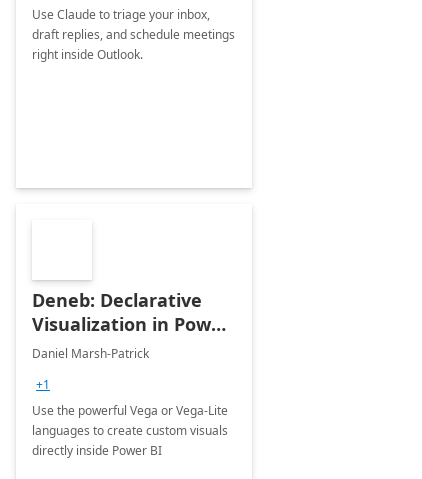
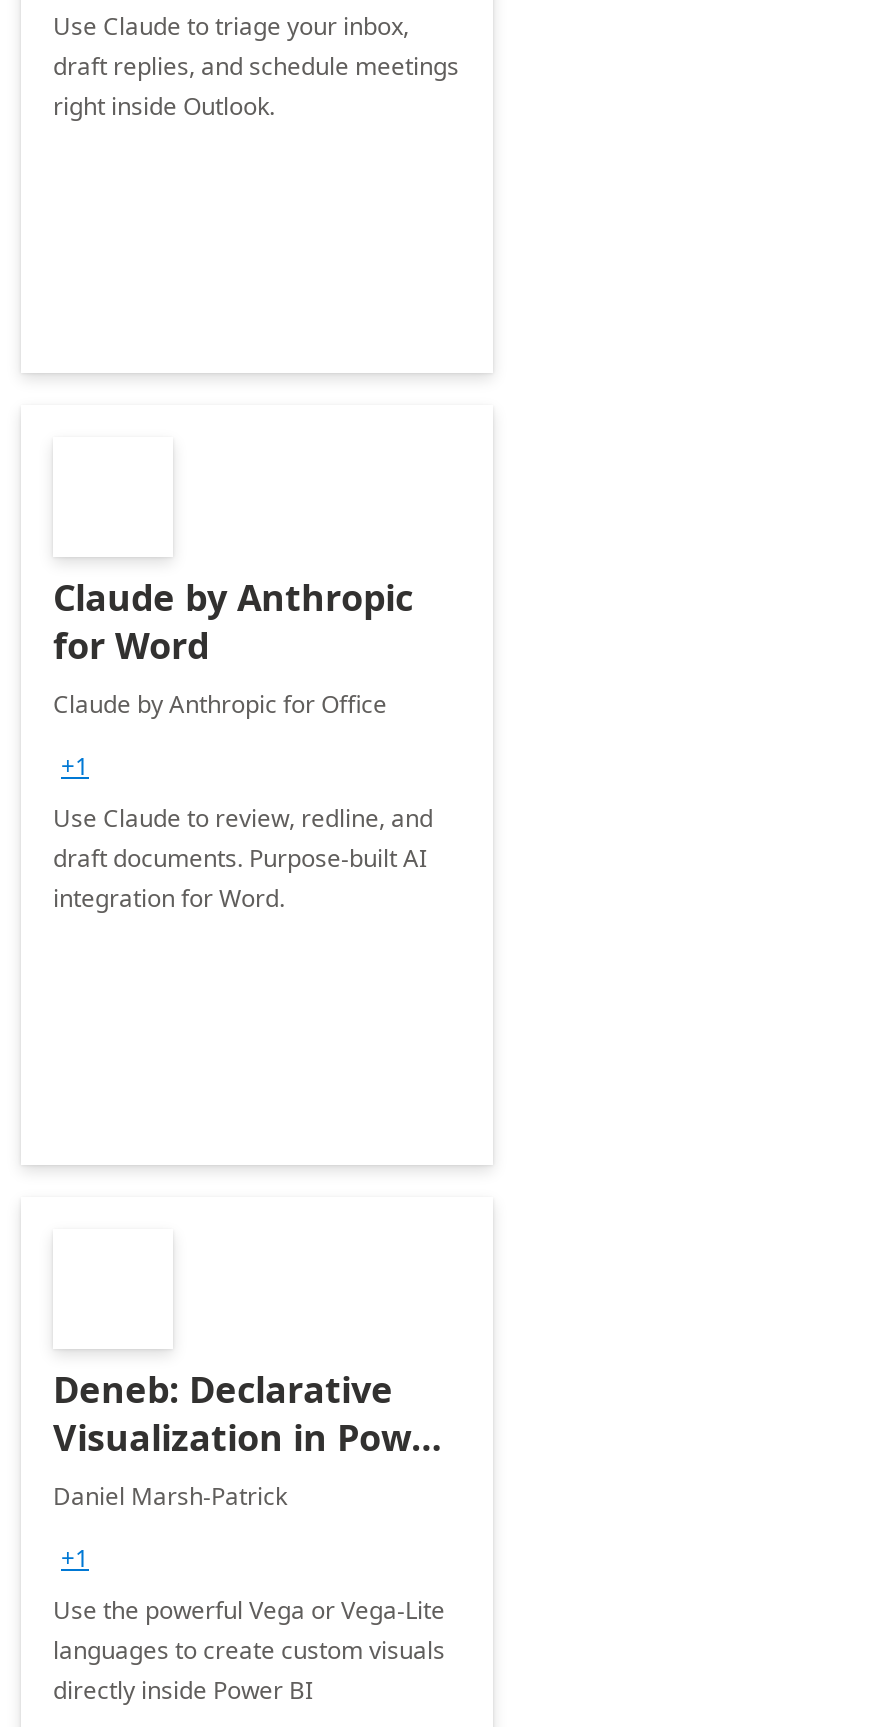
none -> [53,573,433,915] Claude by Anthropic | for Word | Claude by Anthropic for Office | +1 | Use Claude to review, redline, and | draft documents. Purpose-built AI | integration for Word.

